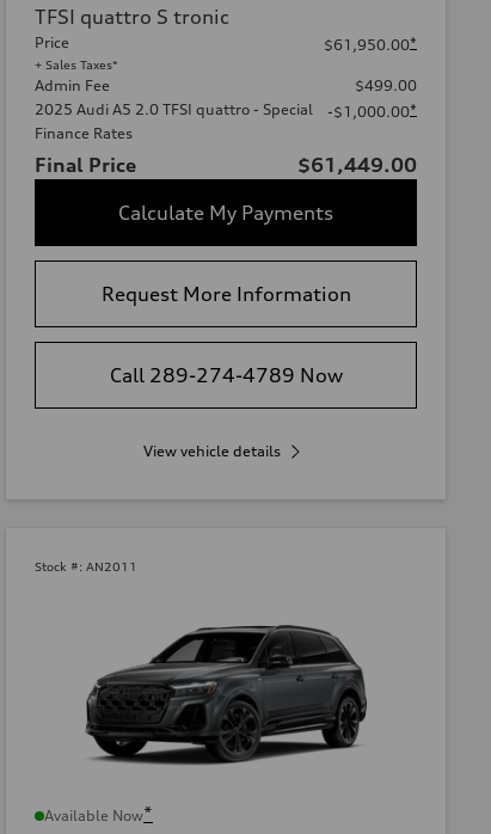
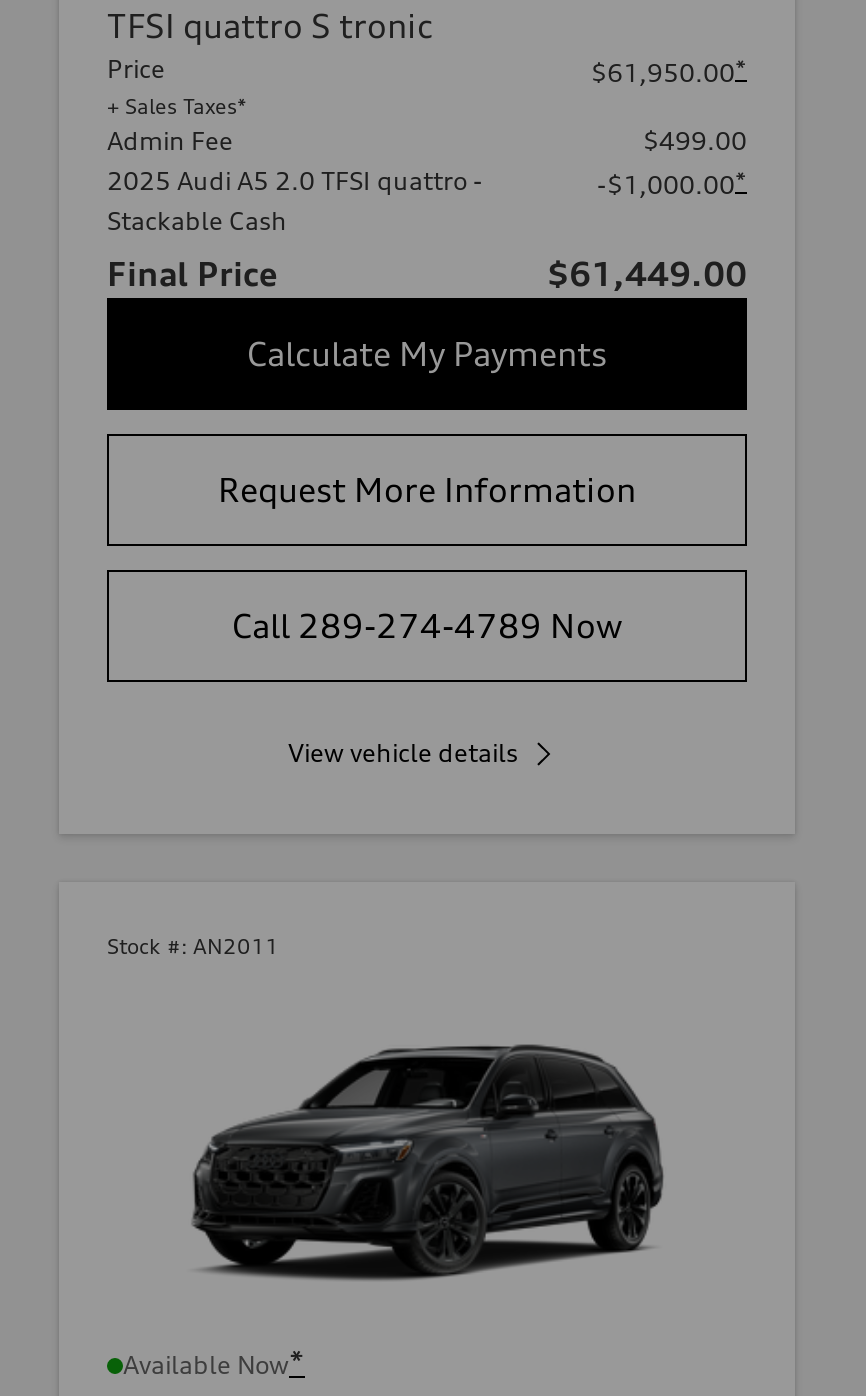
[35,100,313,142] 2025 Audi A5 2.0 TFSI quattro - Special | Finance Rates -> [107,167,483,237] 2025 Audi A5 2.0 TFSI quattro - | Stackable Cash

